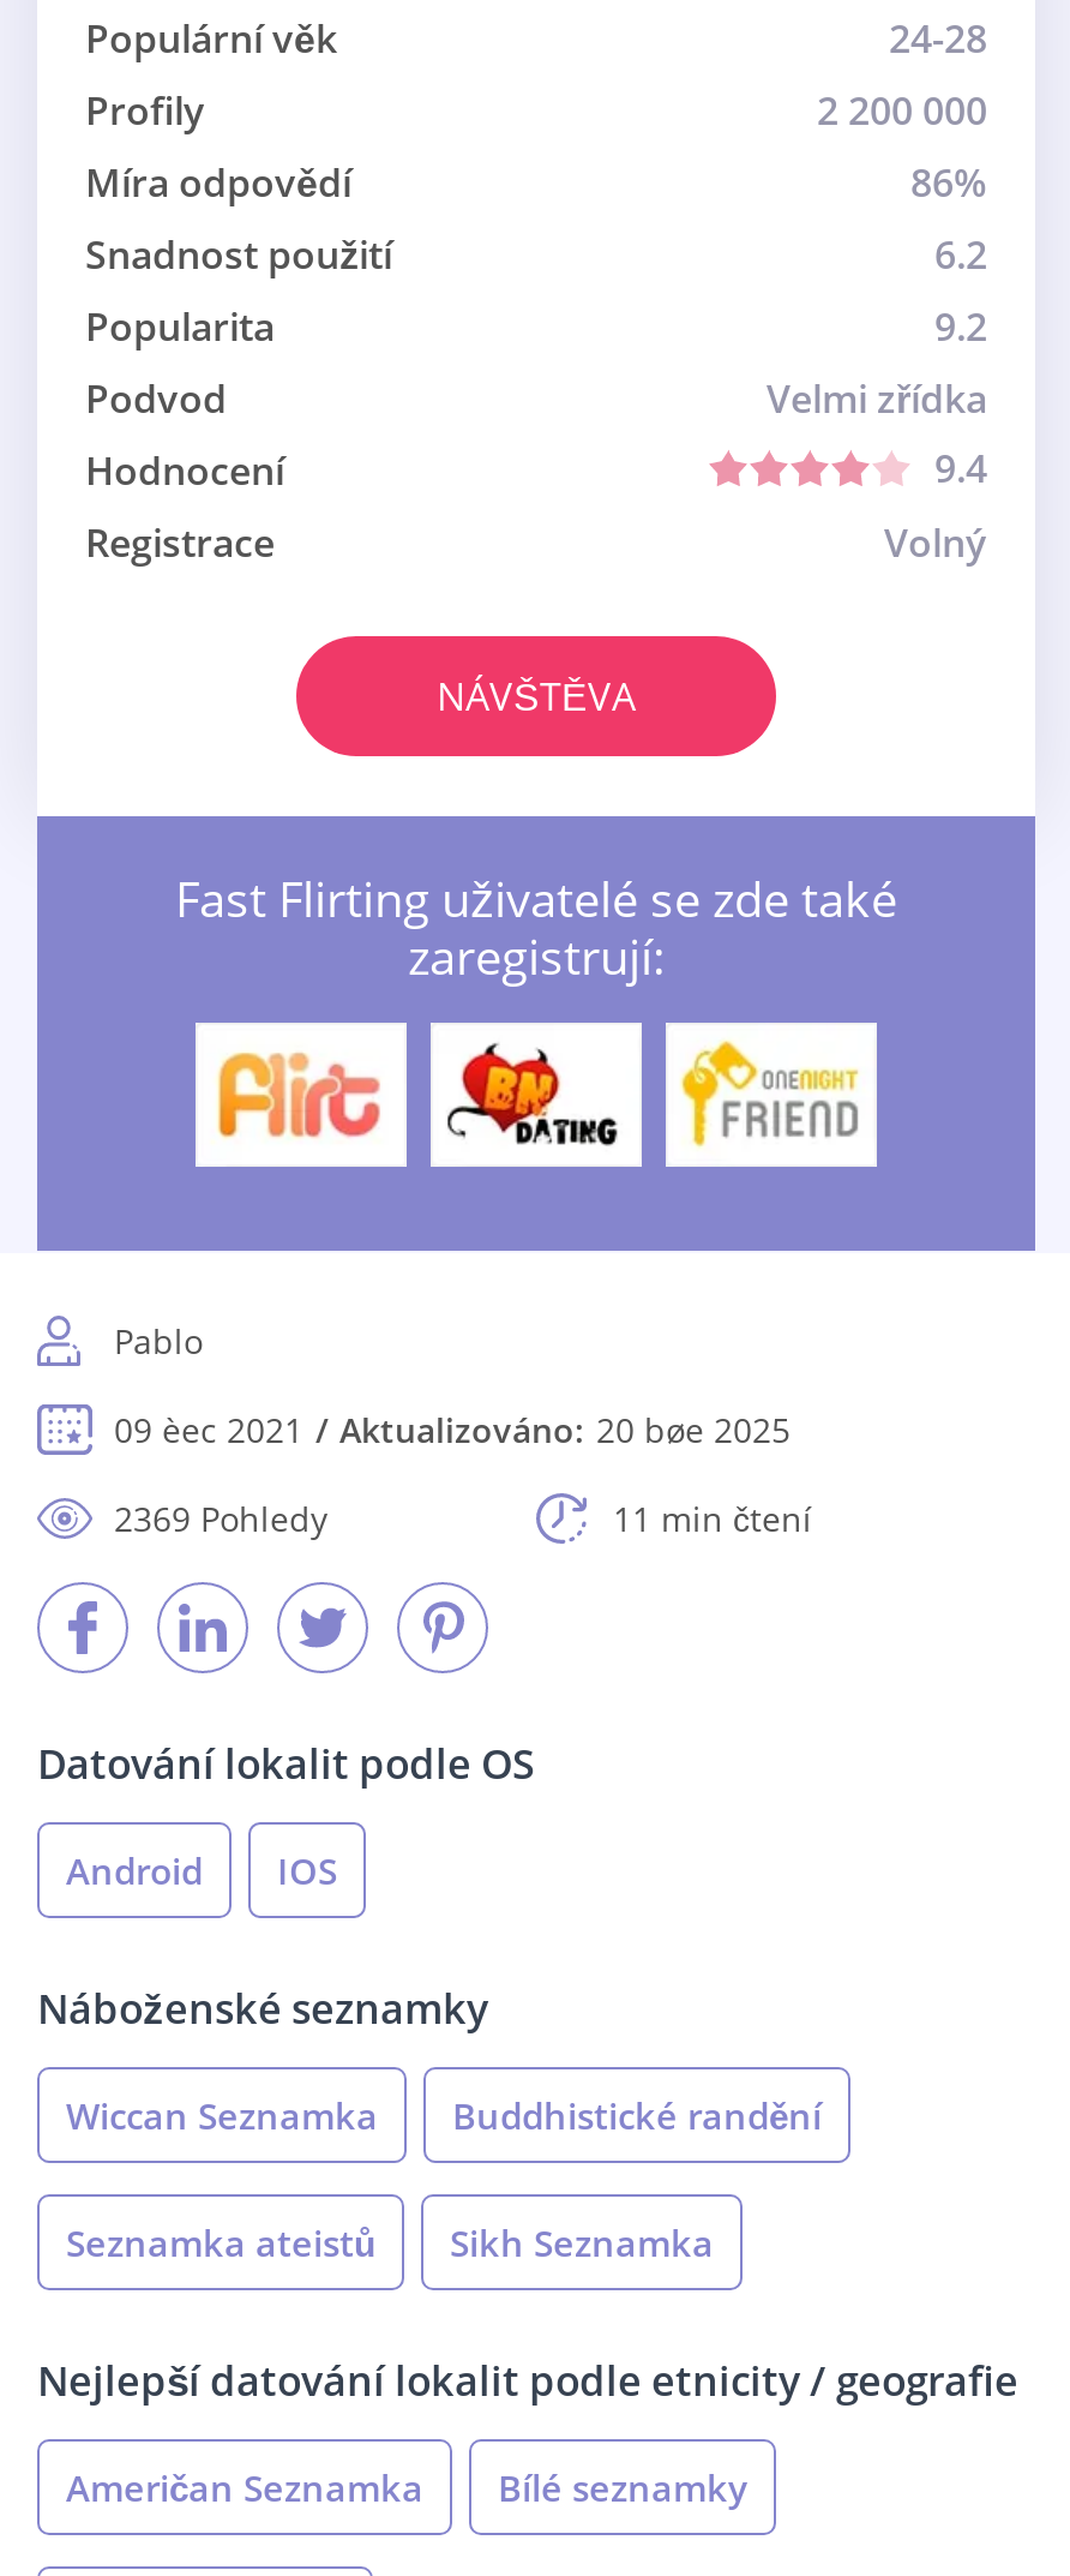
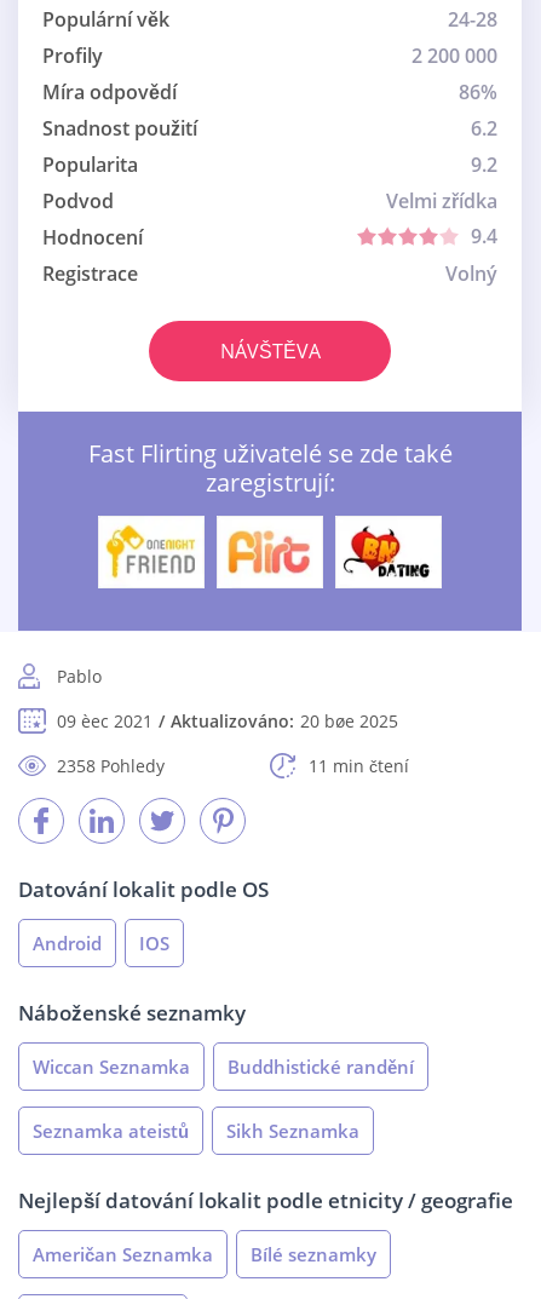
[212,1042,387,1145] [image] -> [105,524,196,580] [image]
[445,1042,620,1148] [image] -> [225,527,311,577] [image]
[678,1040,860,1150] [image] -> [343,525,432,579] [image]
[114,1496,327,1542] 2369 Pohledy -> [57,754,165,777] 2358 Pohledy

